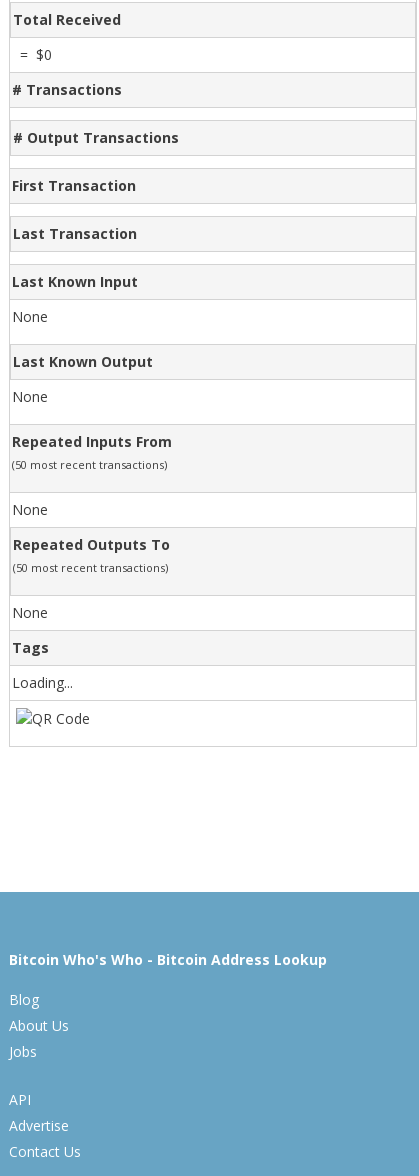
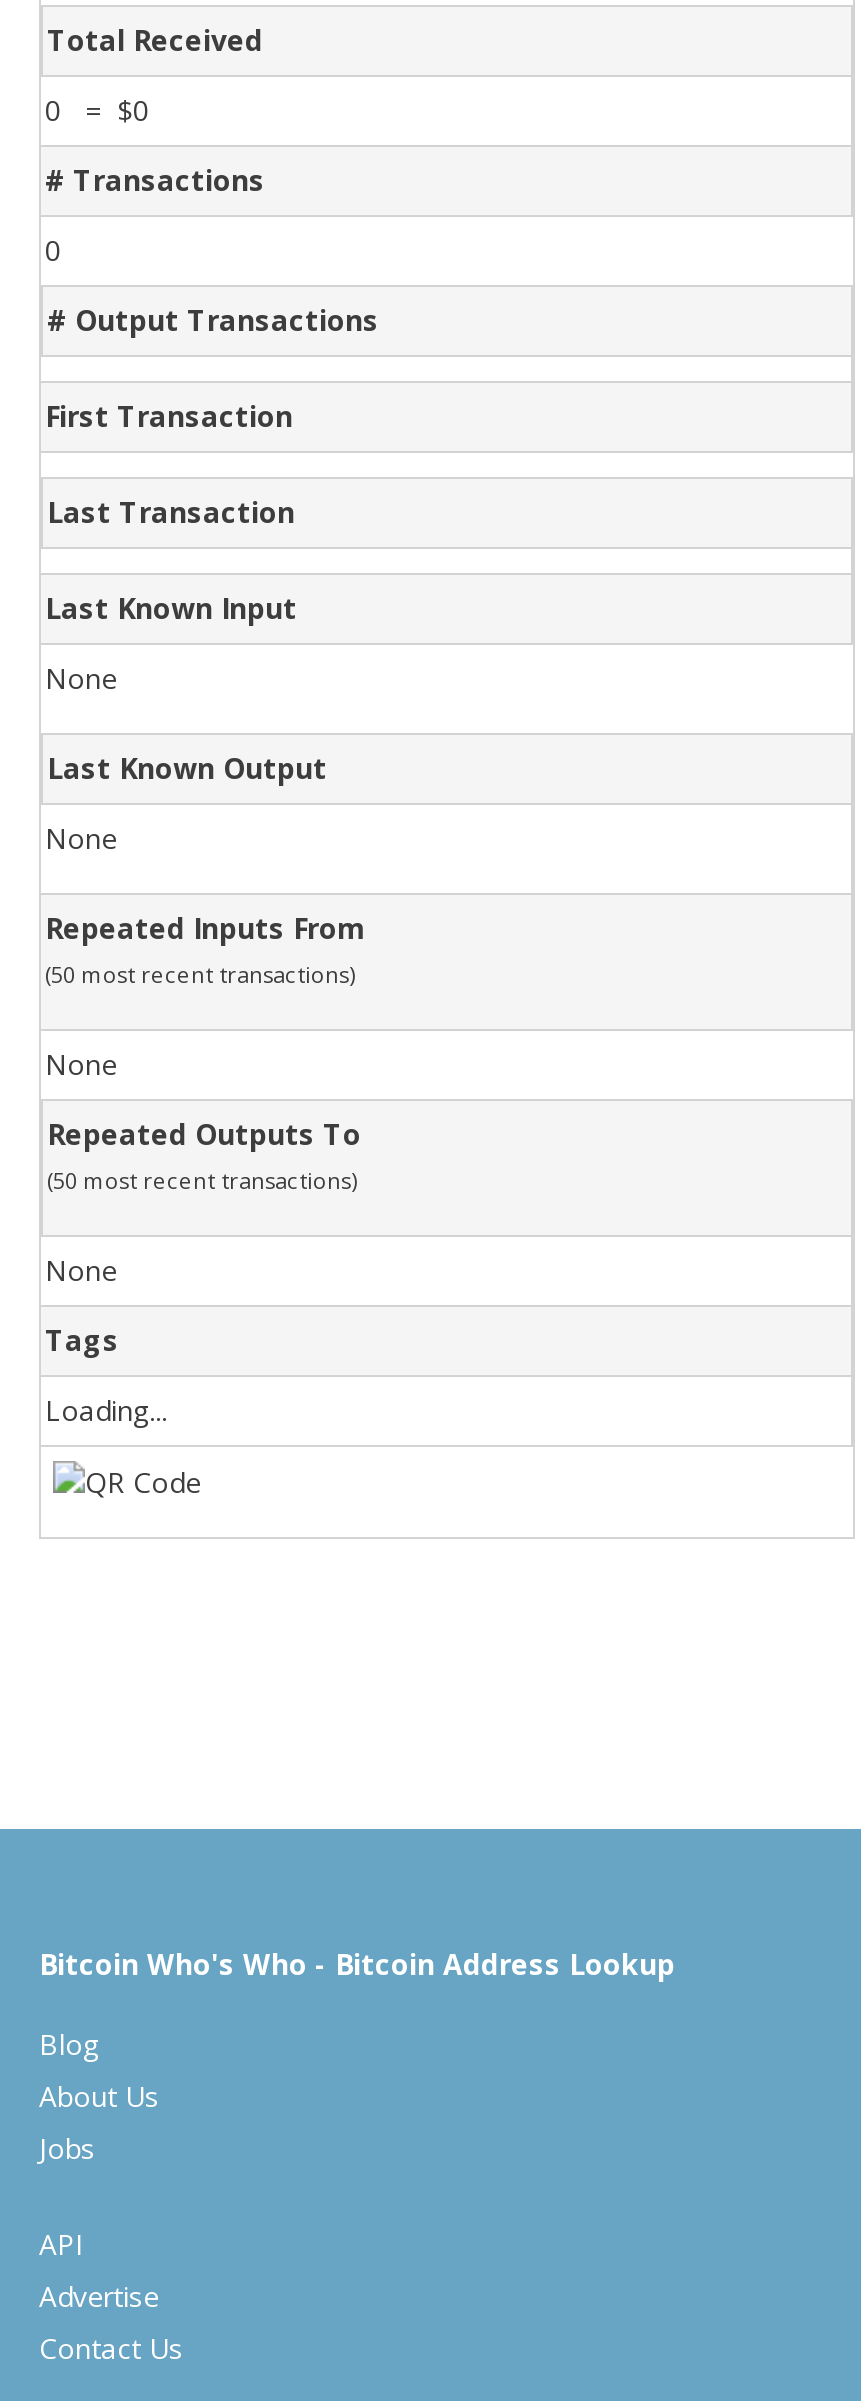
[12,45,52,64] = $0 -> [45,91,149,129] 0 = $0
none -> [45,231,61,269] 0

